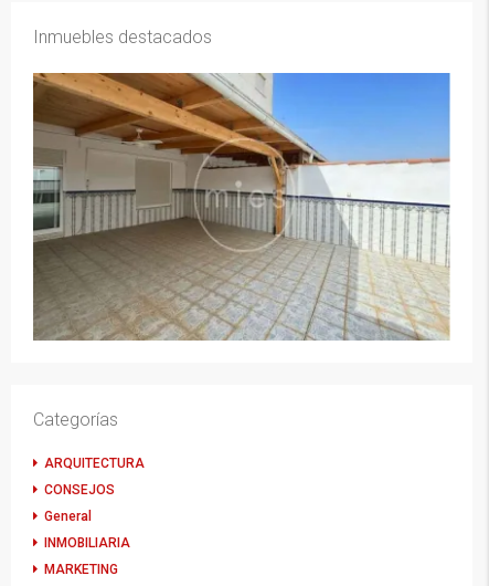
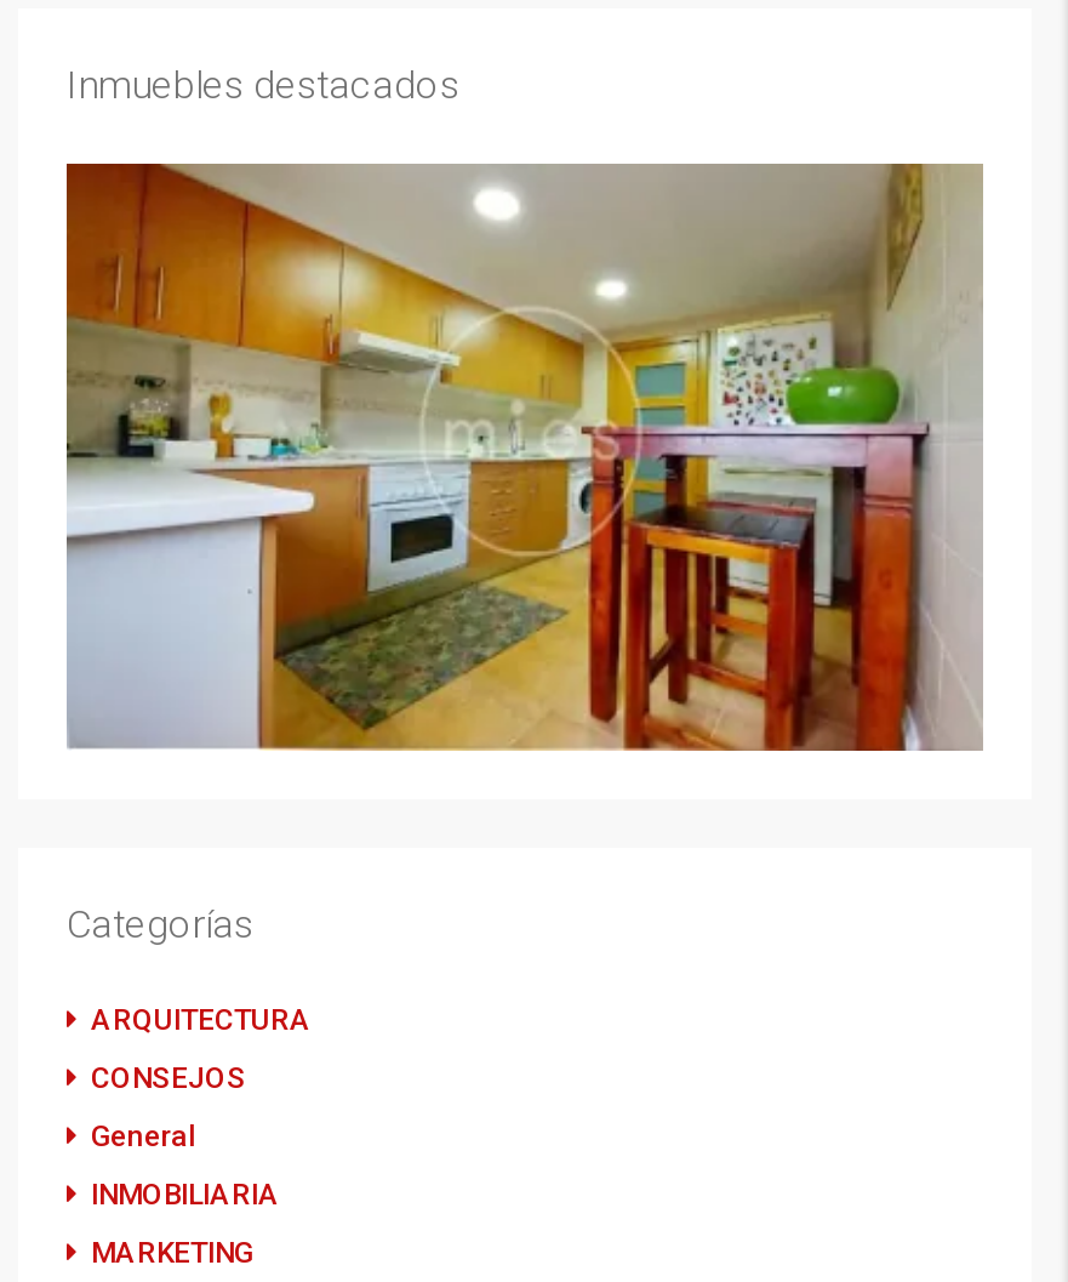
[32,72,451,341] [image] -> [67,161,986,753] [image]

